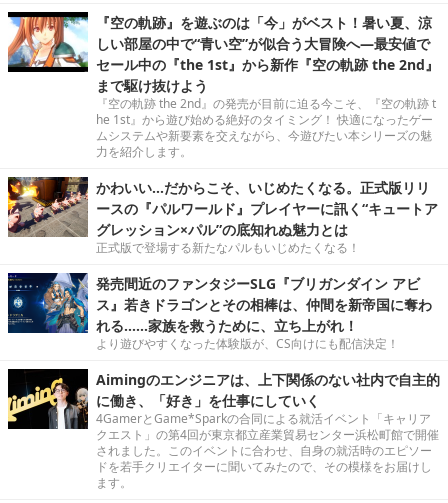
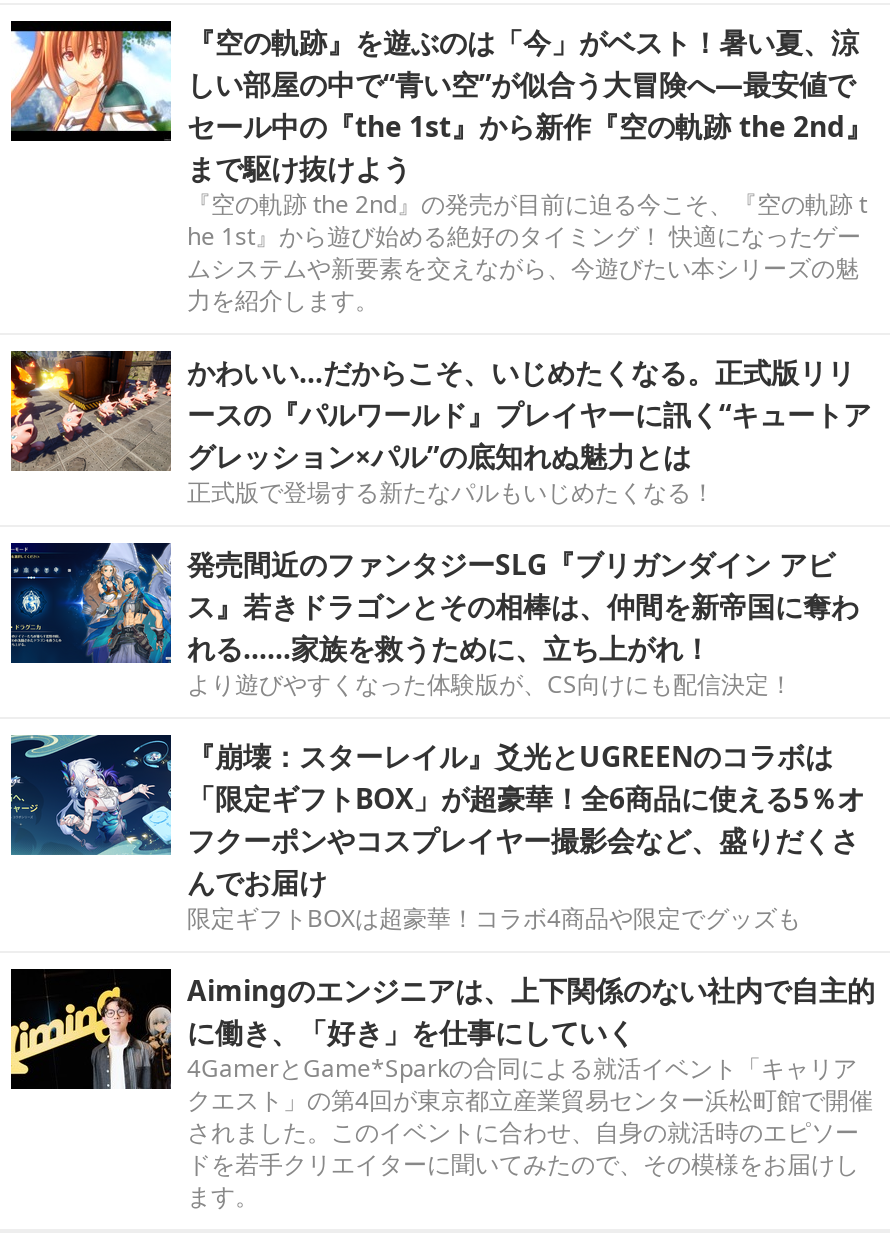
none -> [9,733,865,935] [image] | 『崩壊：スターレイル』爻光とUGREENのコラボは | 「限定ギフトBOX」が超豪華！全6商品に使える5％オ | フクーポンやコスプレイヤー撮影会など、盛りだくさ | んでお届け | 限定ギフトBOXは超豪華！コラボ4商品や限定でグッズも

